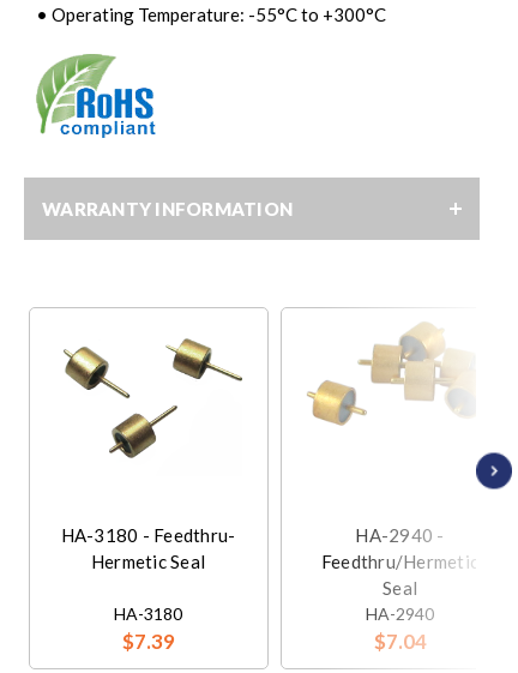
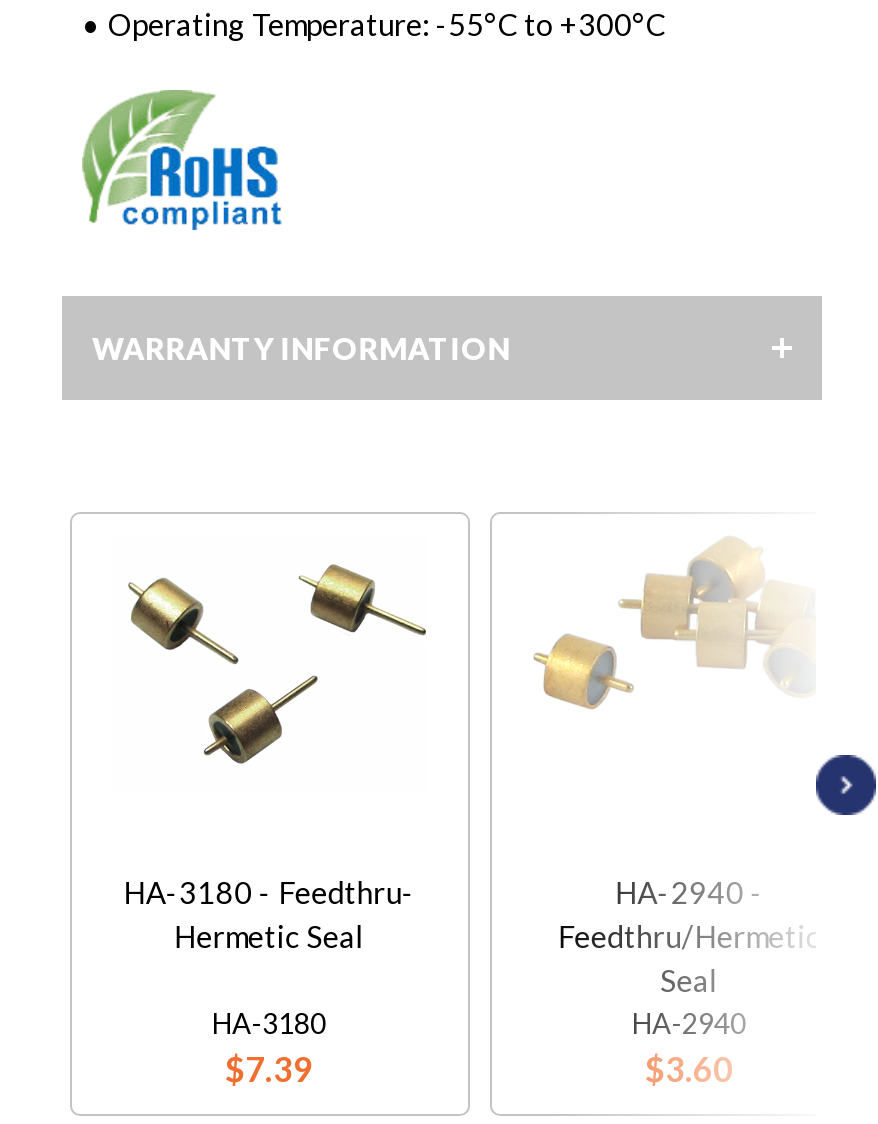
[374,629,426,654] $7.04 -> [645,1048,733,1090] $3.60

